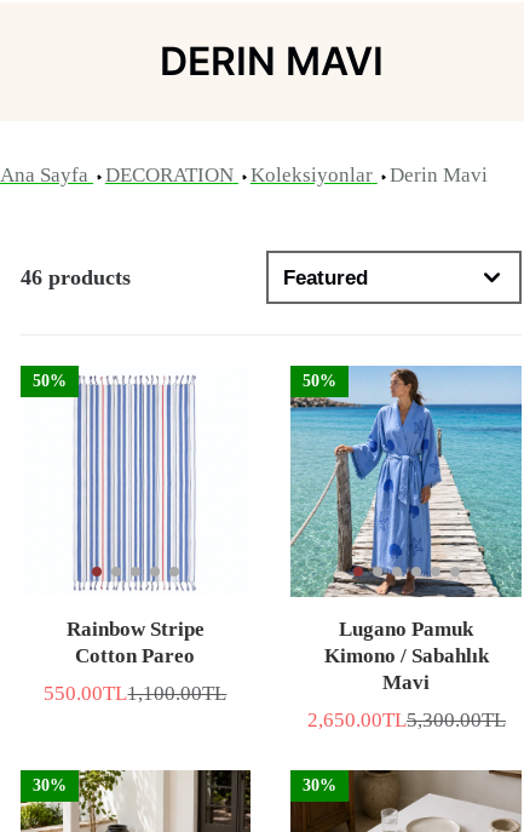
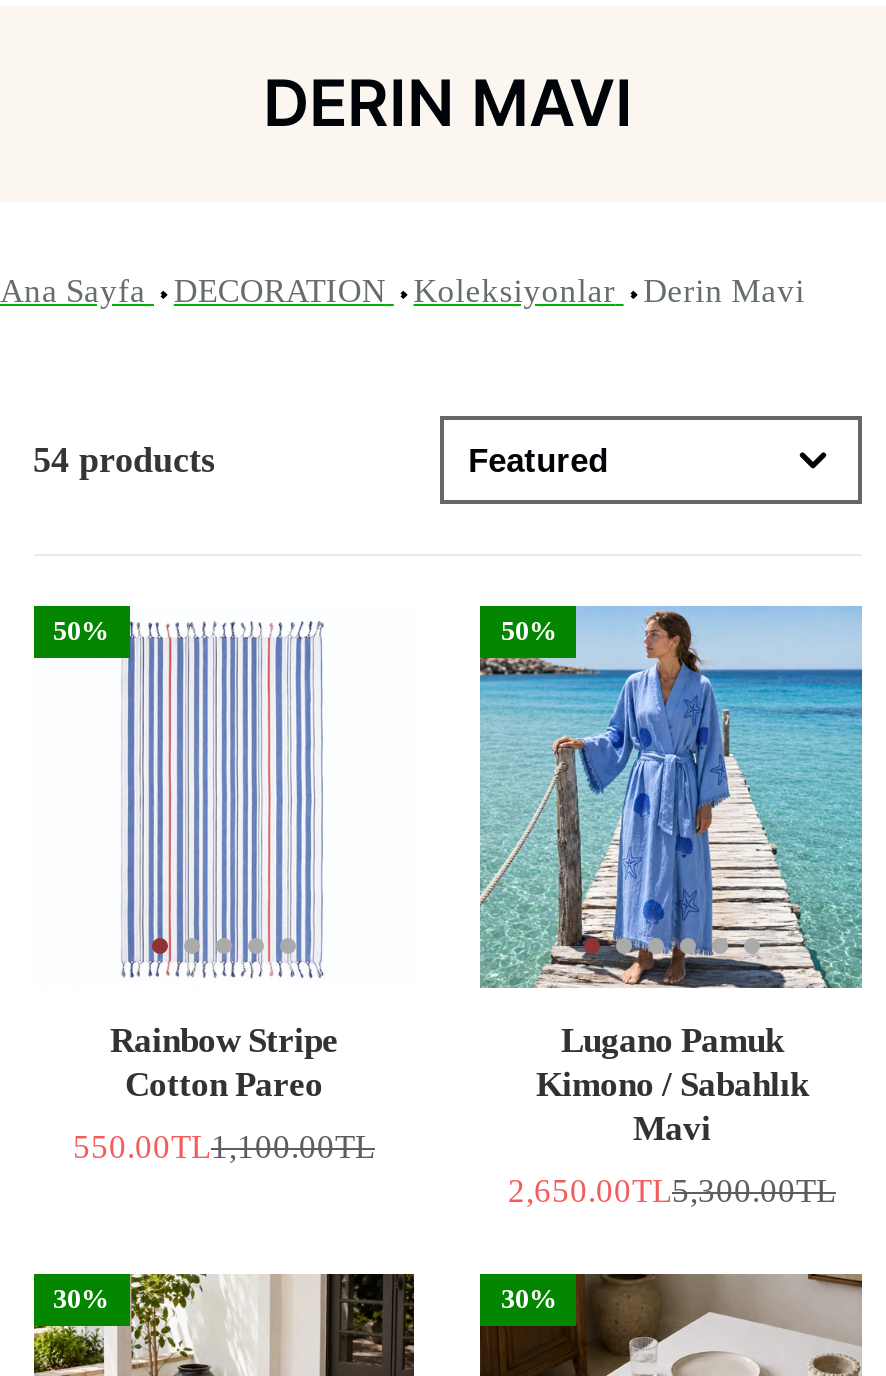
[20,265,130,289] 46 products -> [33,439,215,479] 54 products

